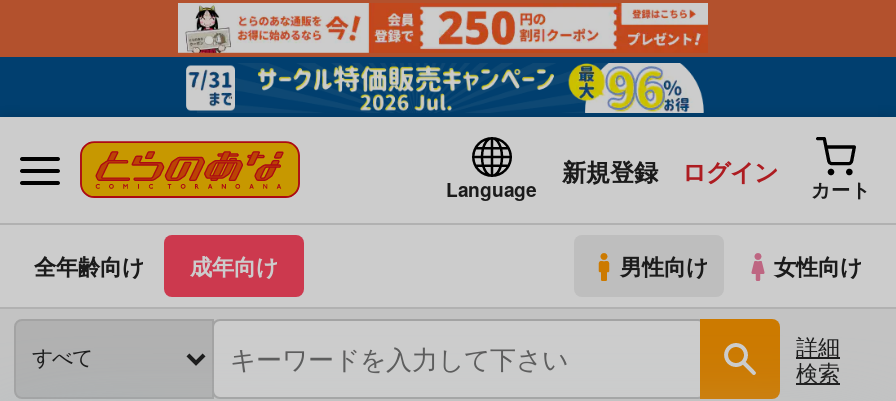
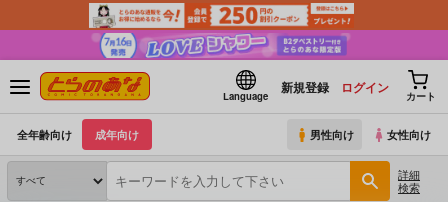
[6,55,890,119] [image] -> [3,29,445,61] [image]

